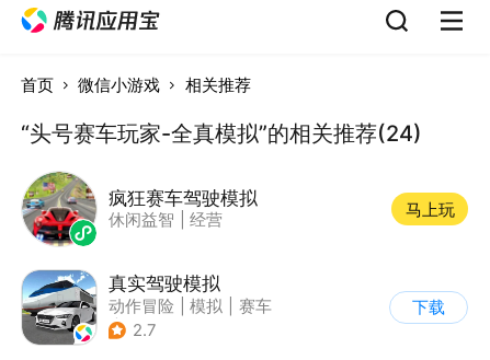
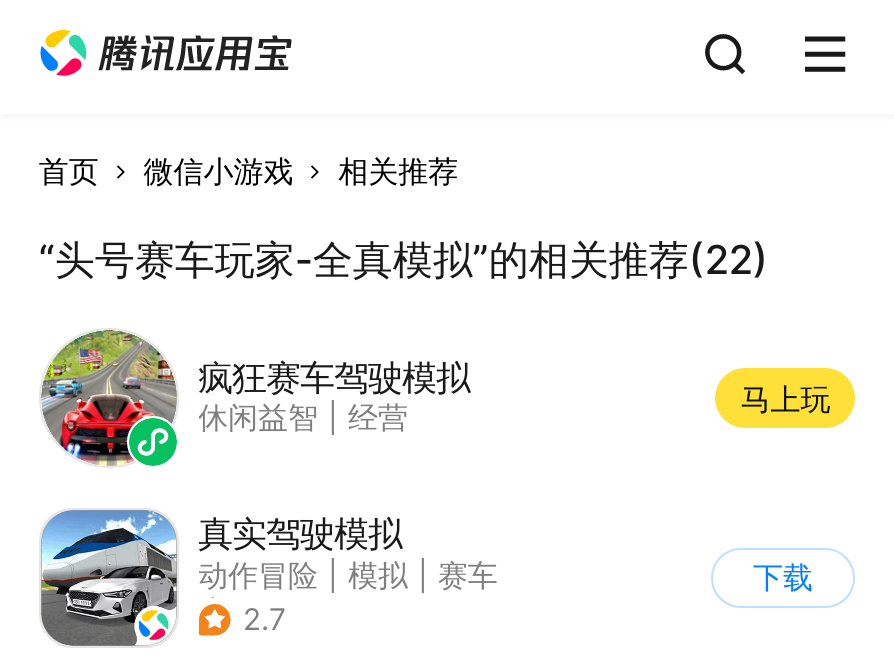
[21,120,422,146] “头号赛车玩家-全真模拟”的相关推荐(24) -> [39,235,769,283] “头号赛车玩家-全真模拟”的相关推荐(22)

